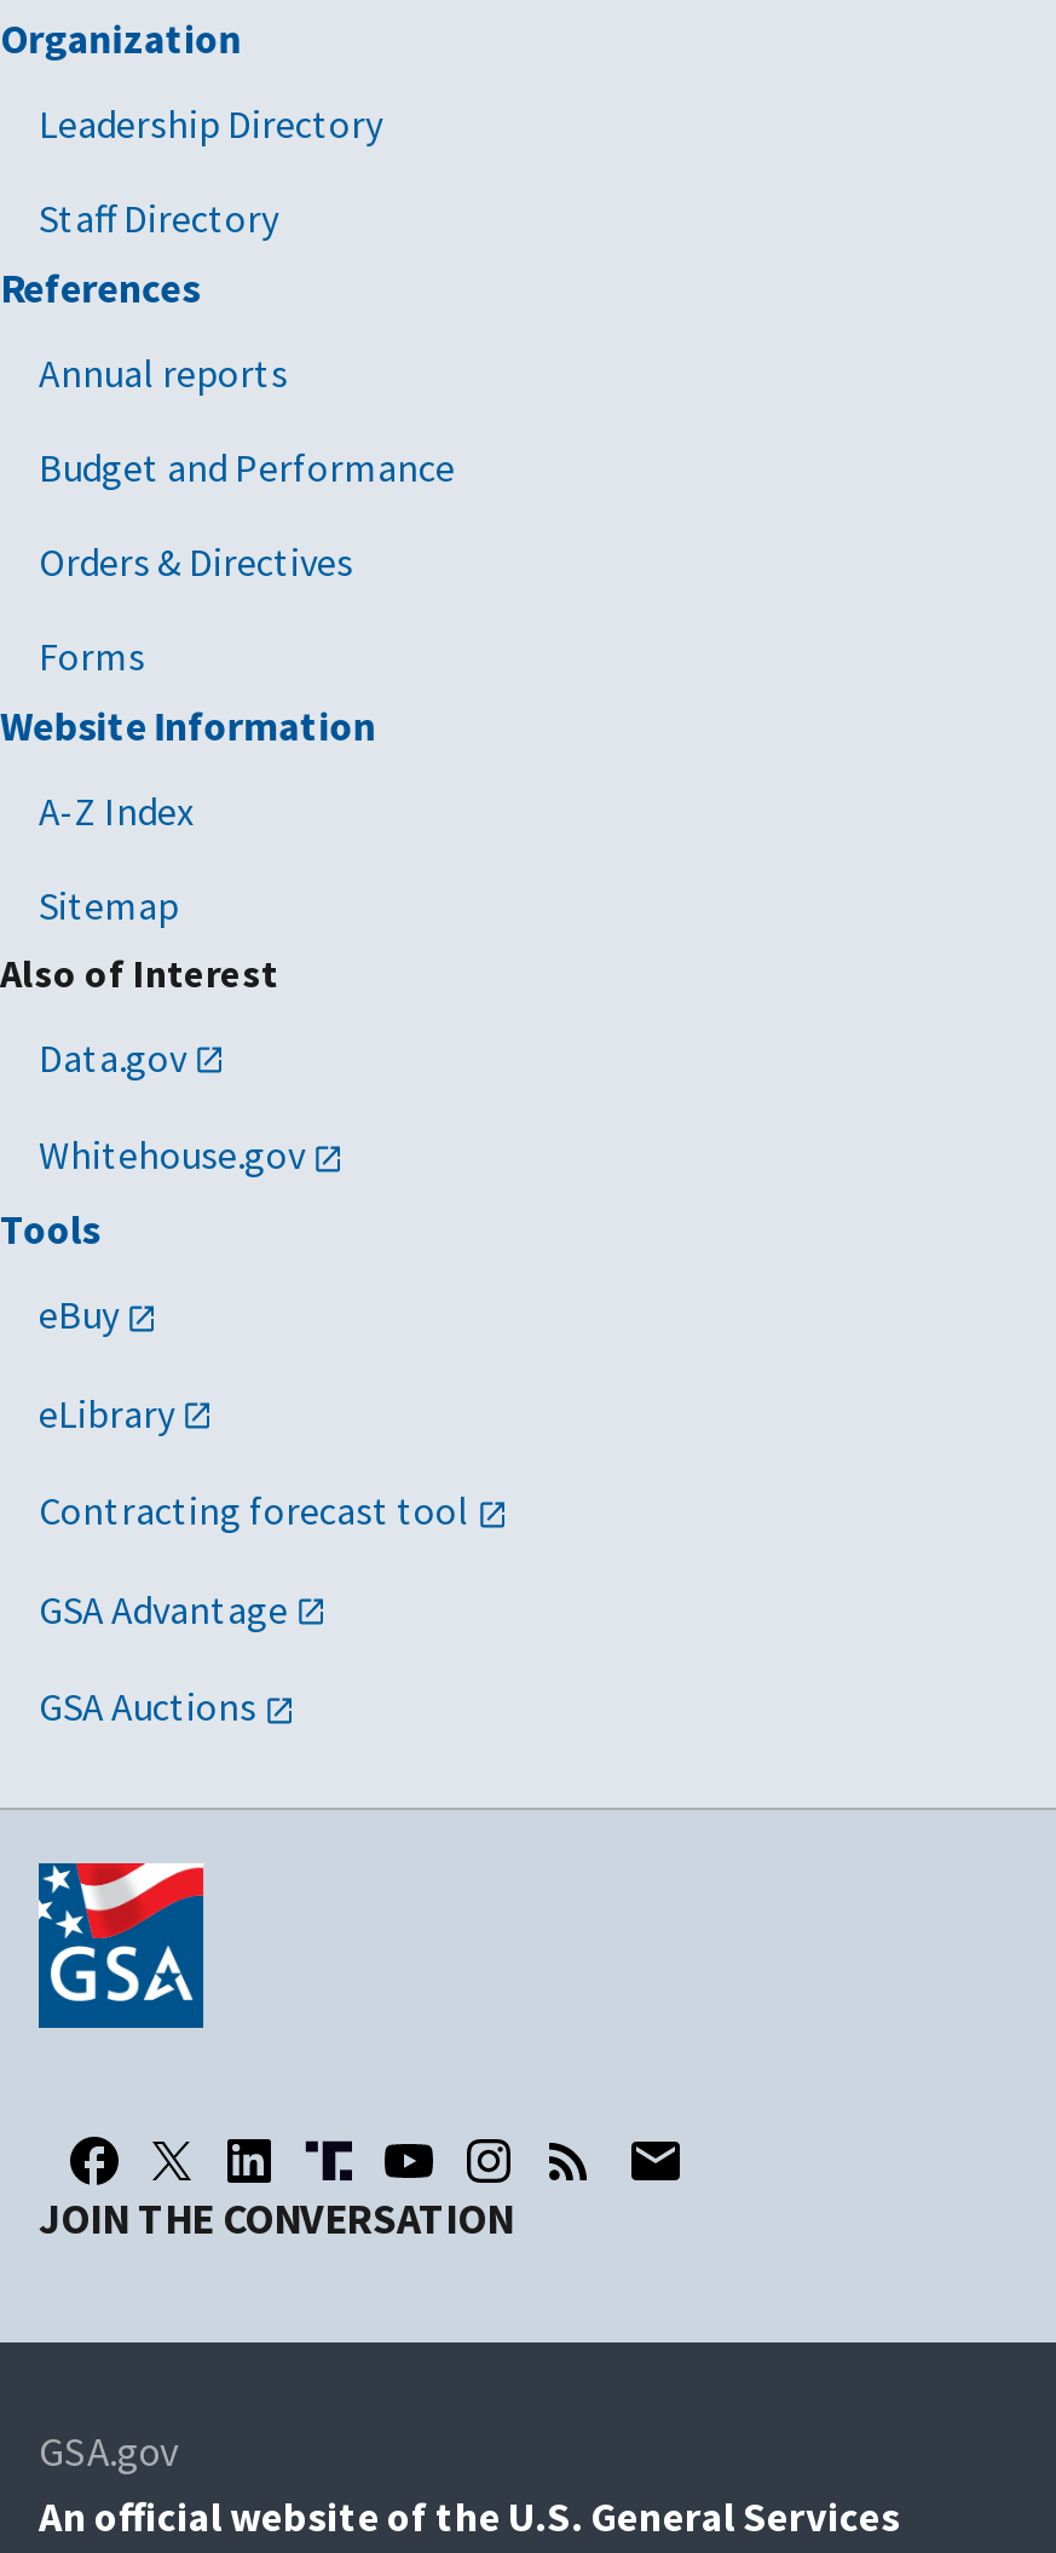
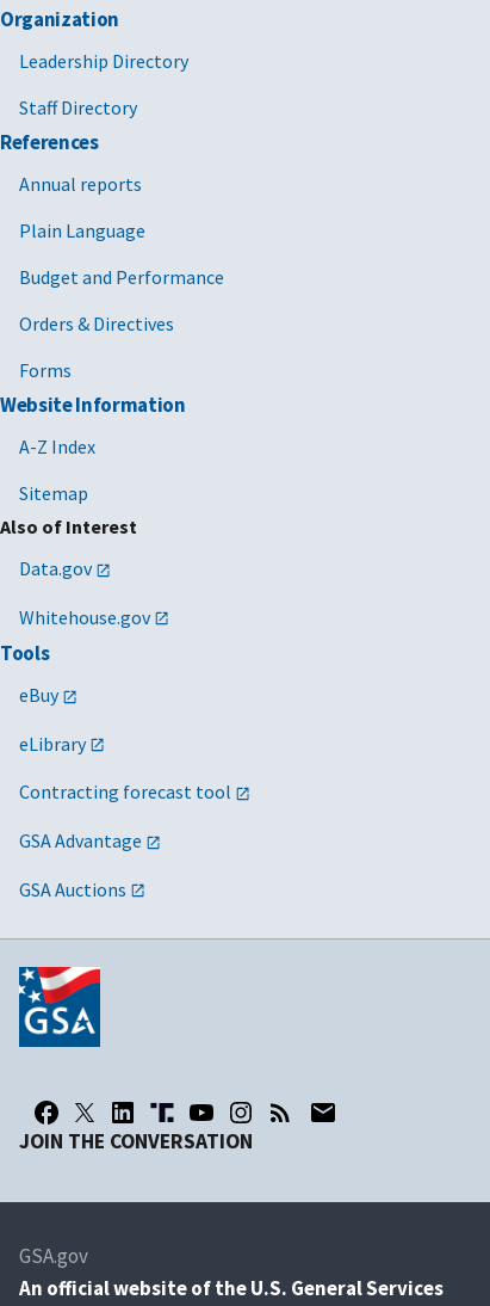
none -> [19,218,145,242] Plain Language

